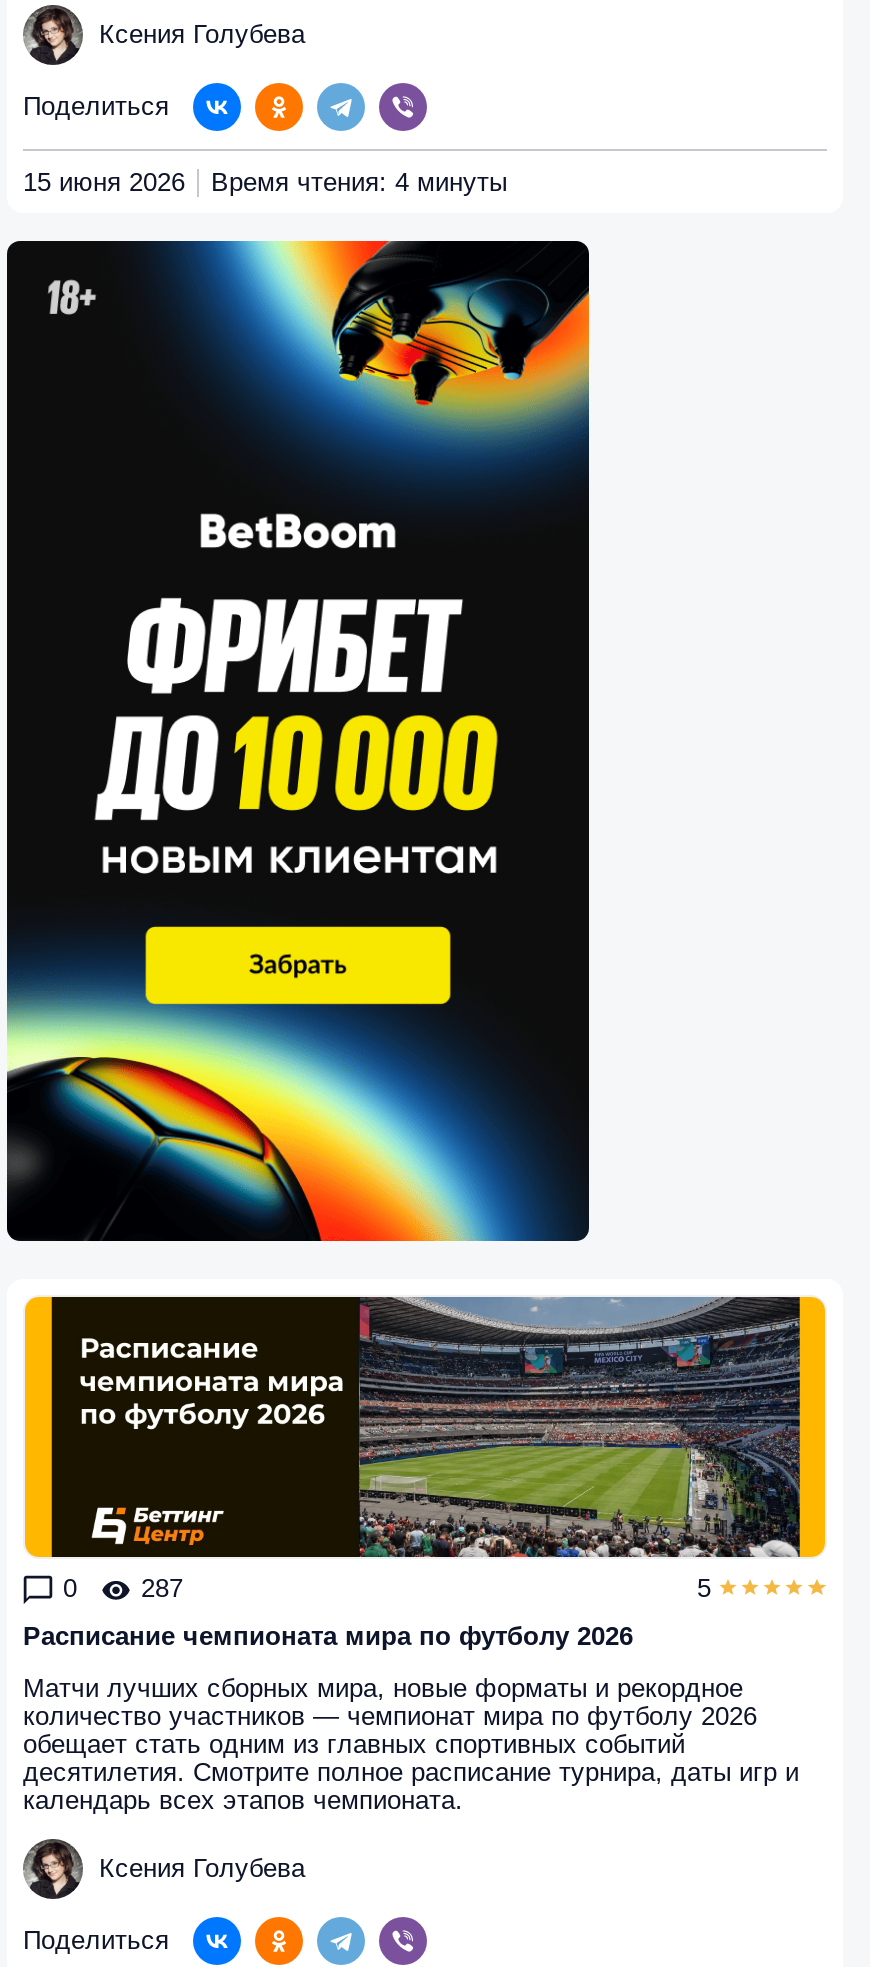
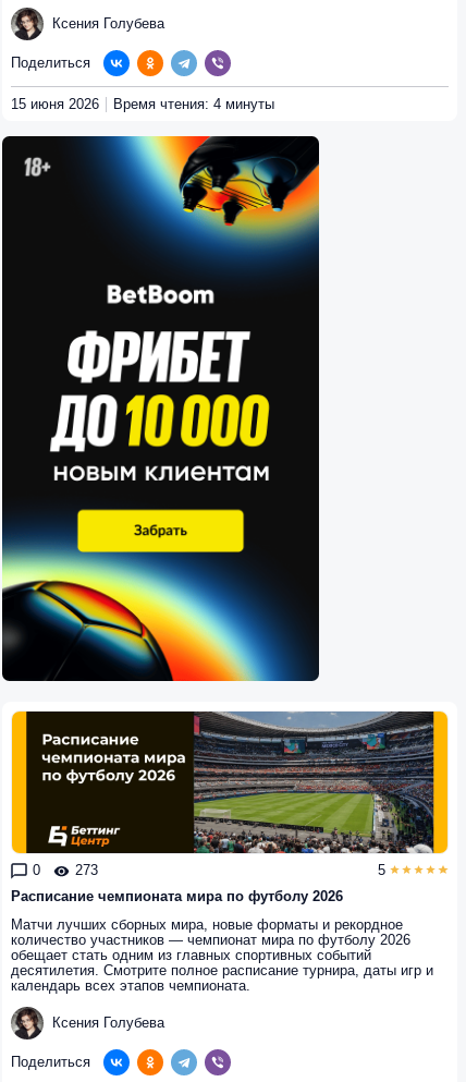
[141,1572,183,1602] 287 -> [75,861,98,878] 273

